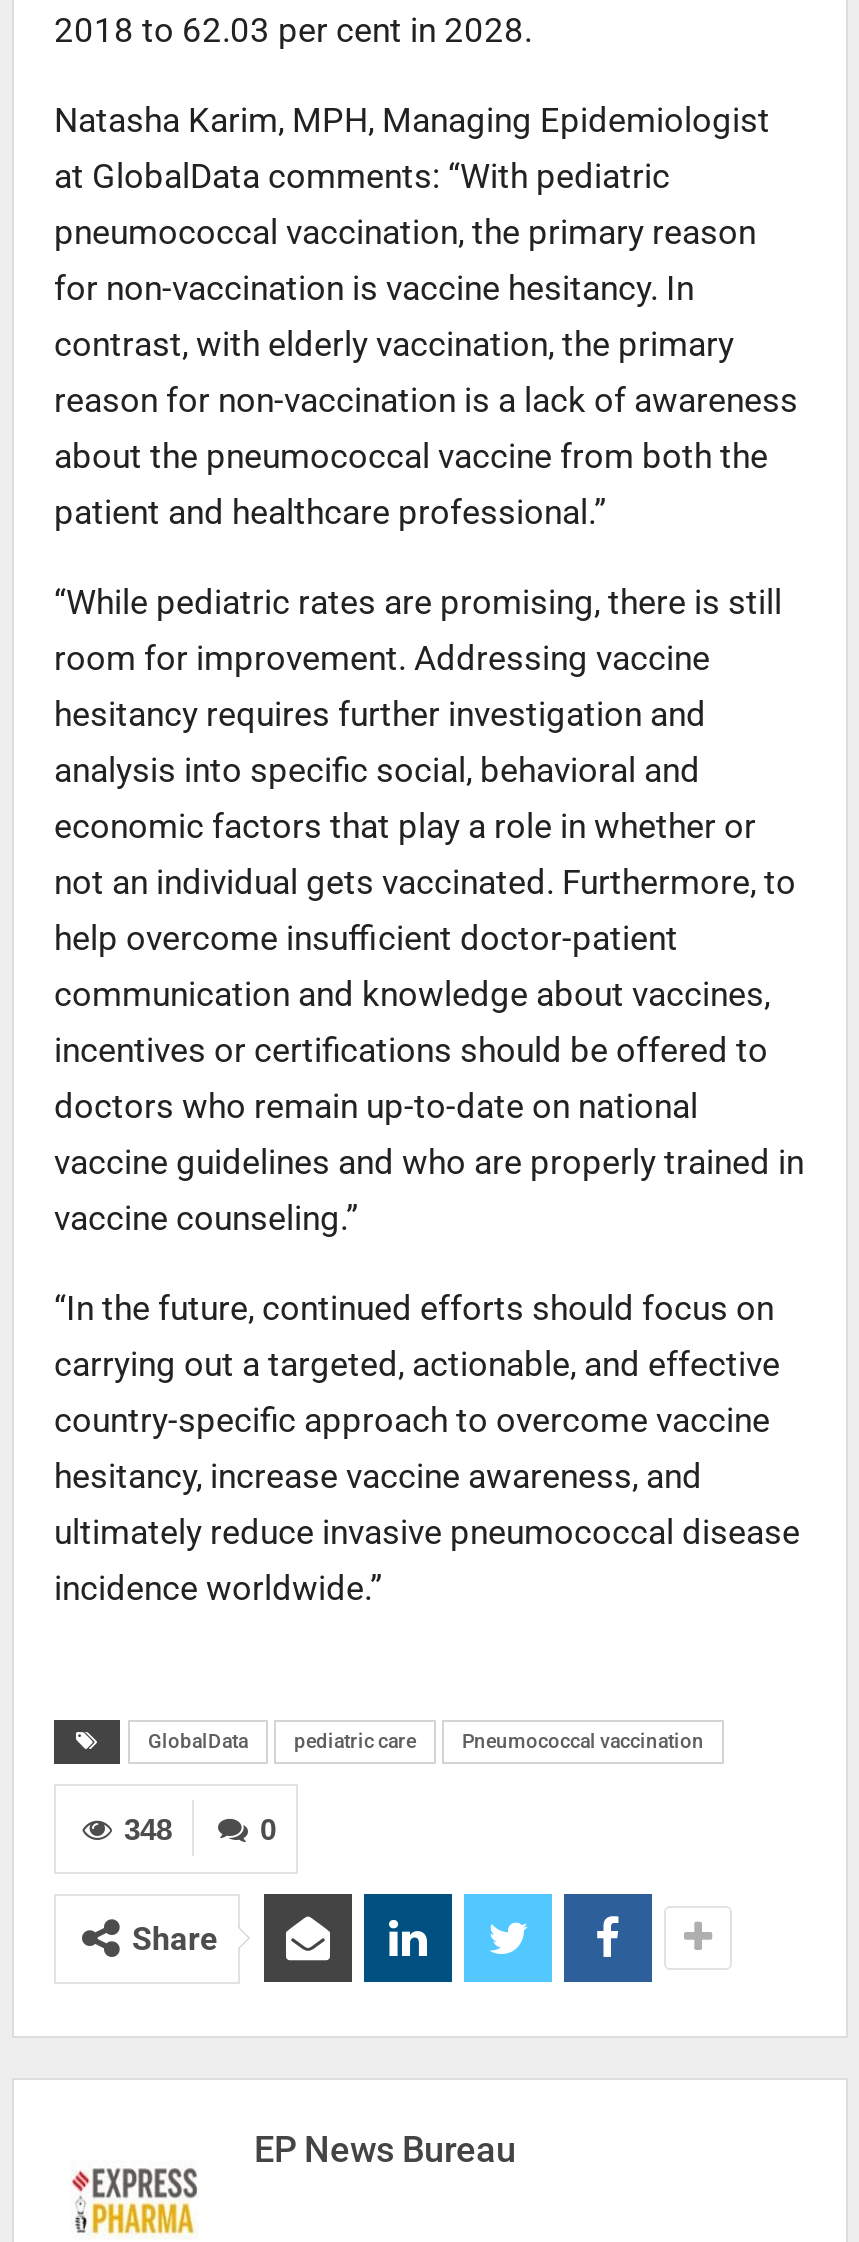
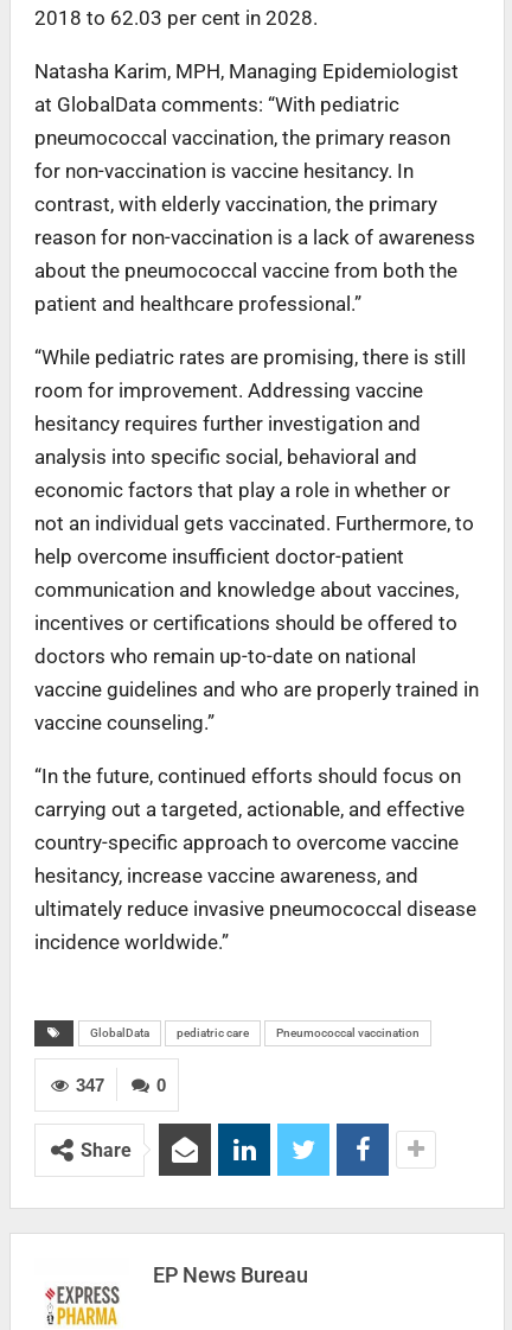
[124,1811,172,1845] 348 -> [76,1075,104,1095] 347

